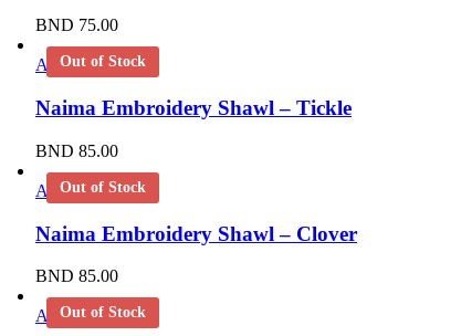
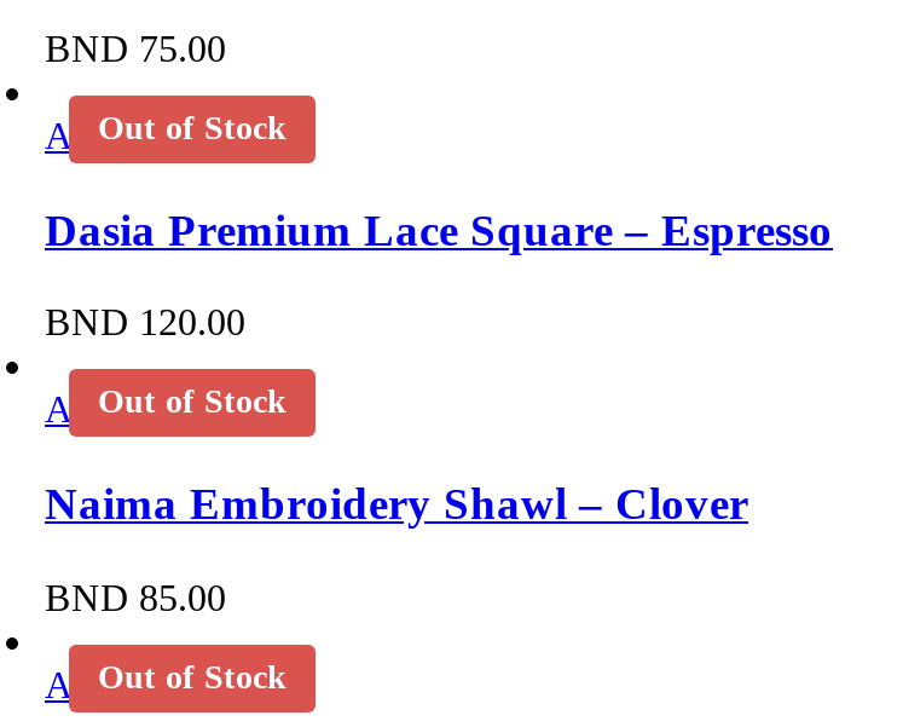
[35,96,352,119] Naima Embroidery Shawl – Tickle -> [45,203,833,254] Dasia Premium Lace Square – Espresso
[35,141,118,160] BND 85.00 -> [45,302,245,343] BND 120.00

